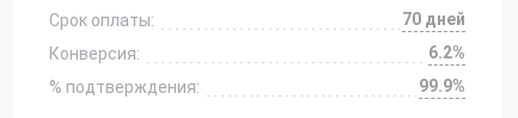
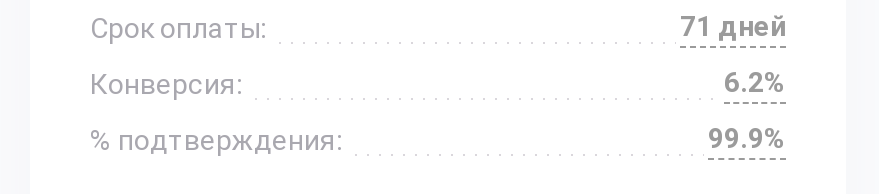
[402,10,465,29] 70 дней -> [680,10,786,42] 71 дней

